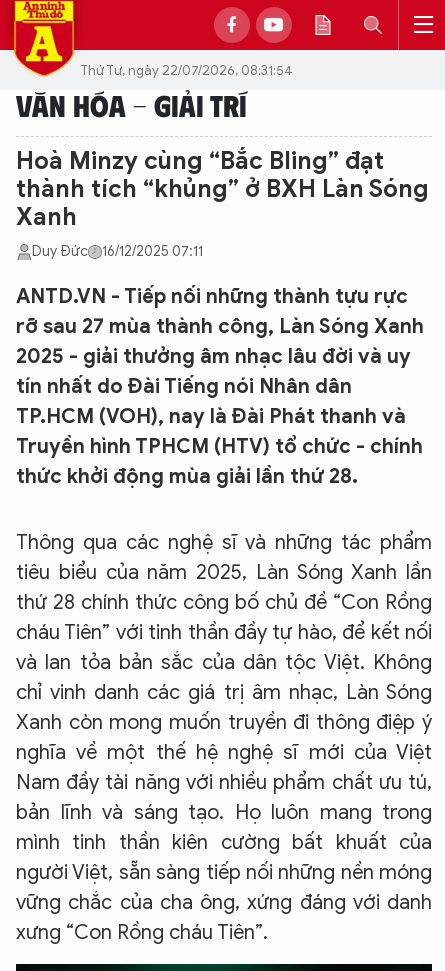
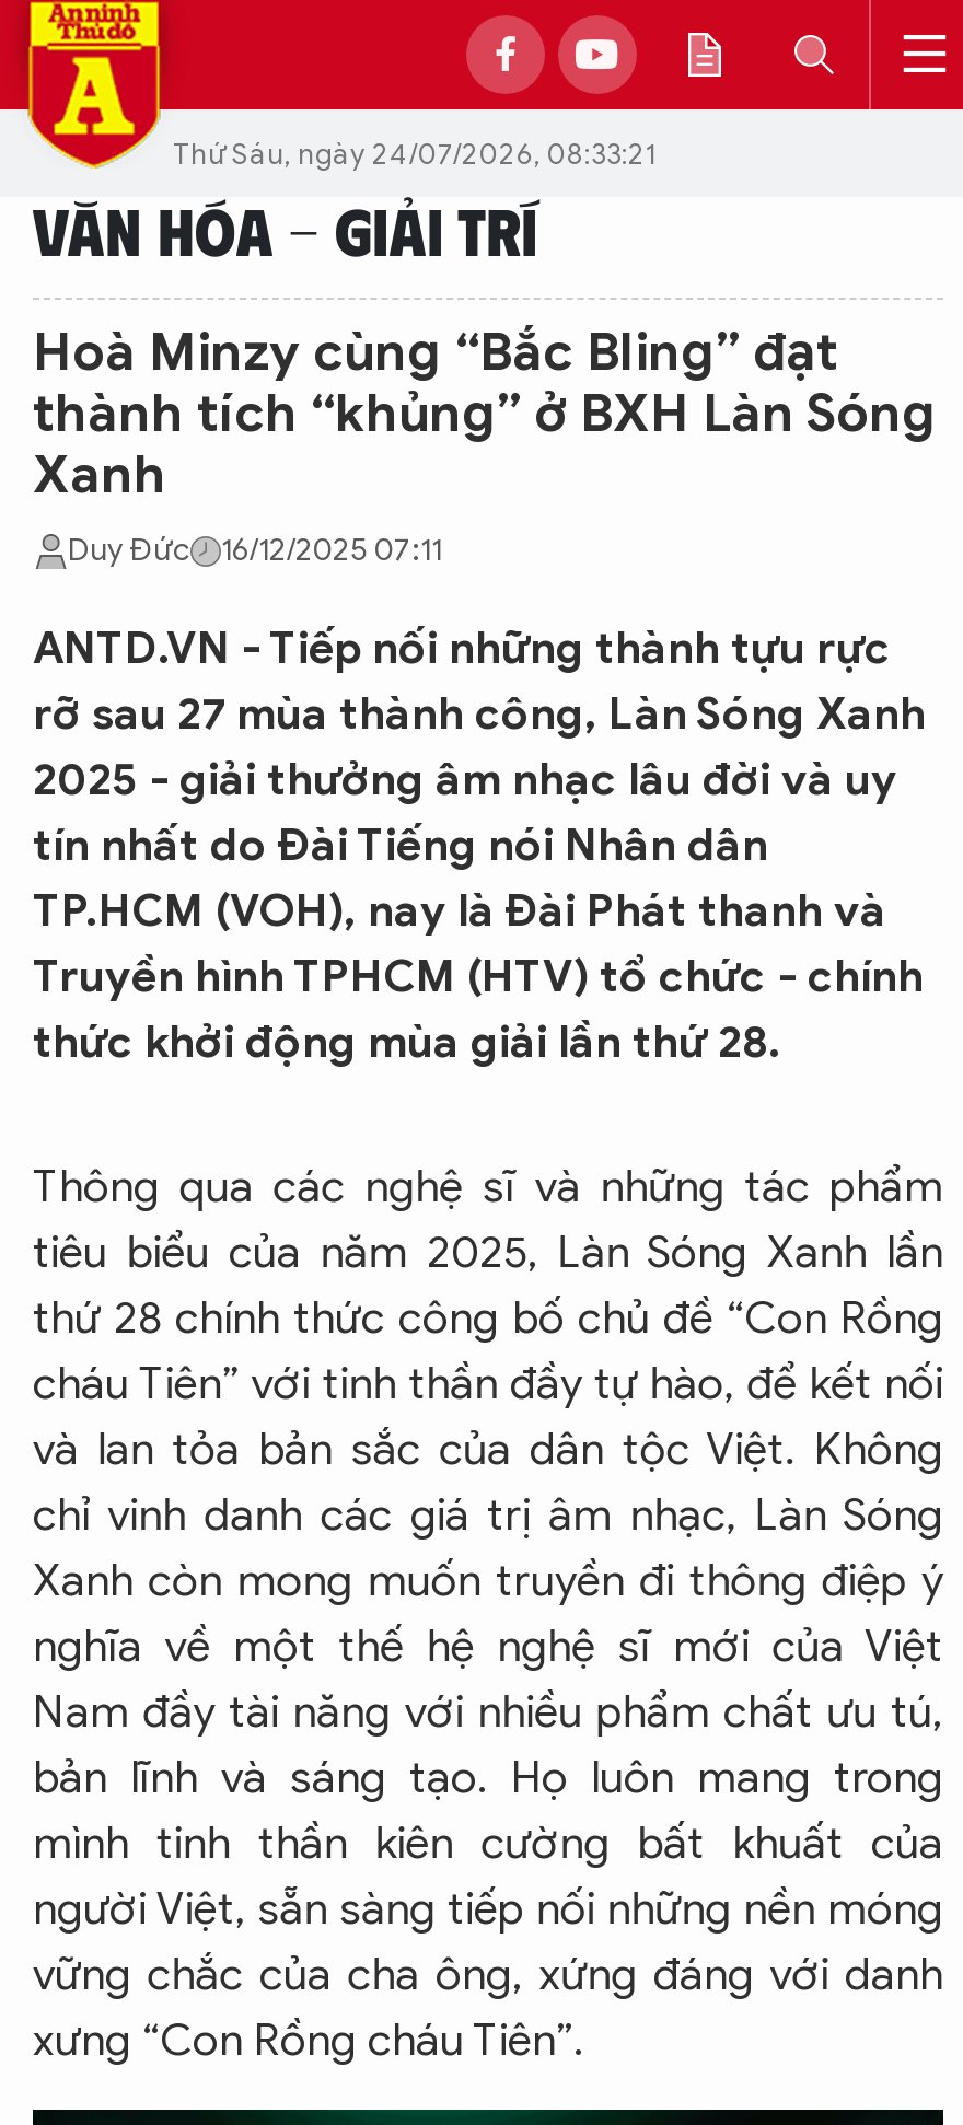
[80,61,293,78] Thứ Tư, ngày 22/07/2026, 08:31:54 -> [173,135,657,172] Thứ Sáu, ngày 24/07/2026, 08:33:21

